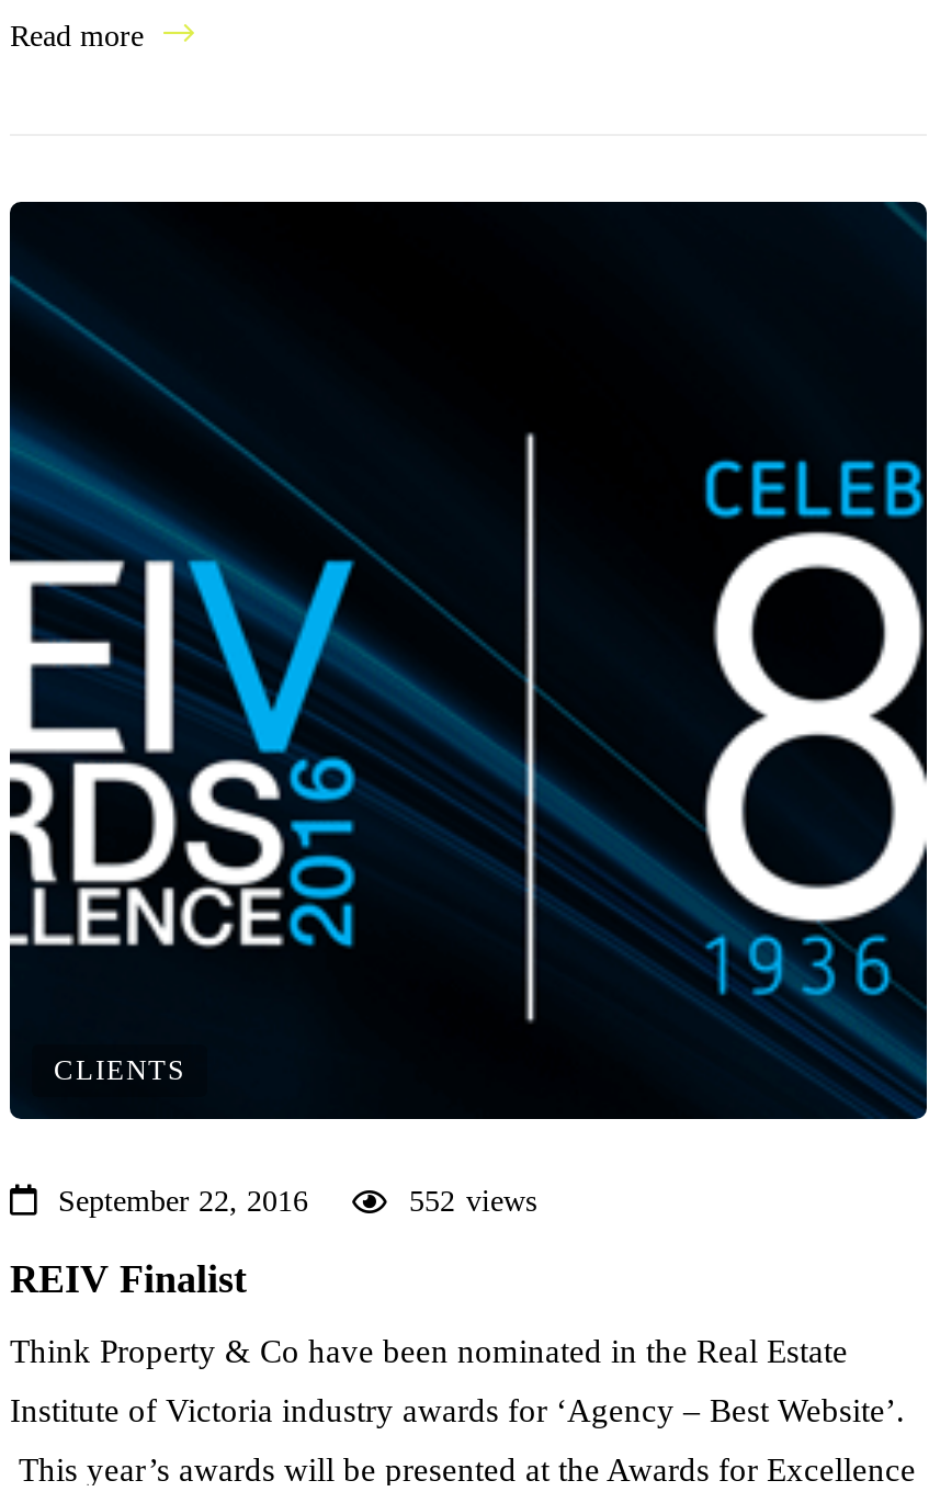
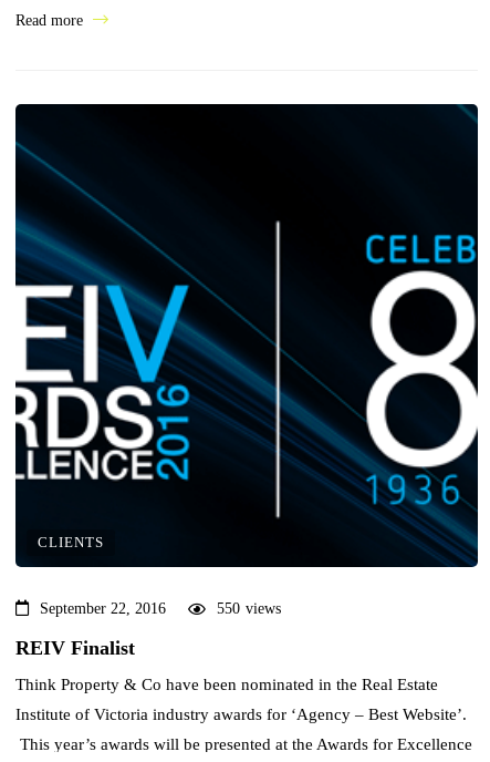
[409,1184,536,1217] 552 views -> [217,600,281,617] 550 views

